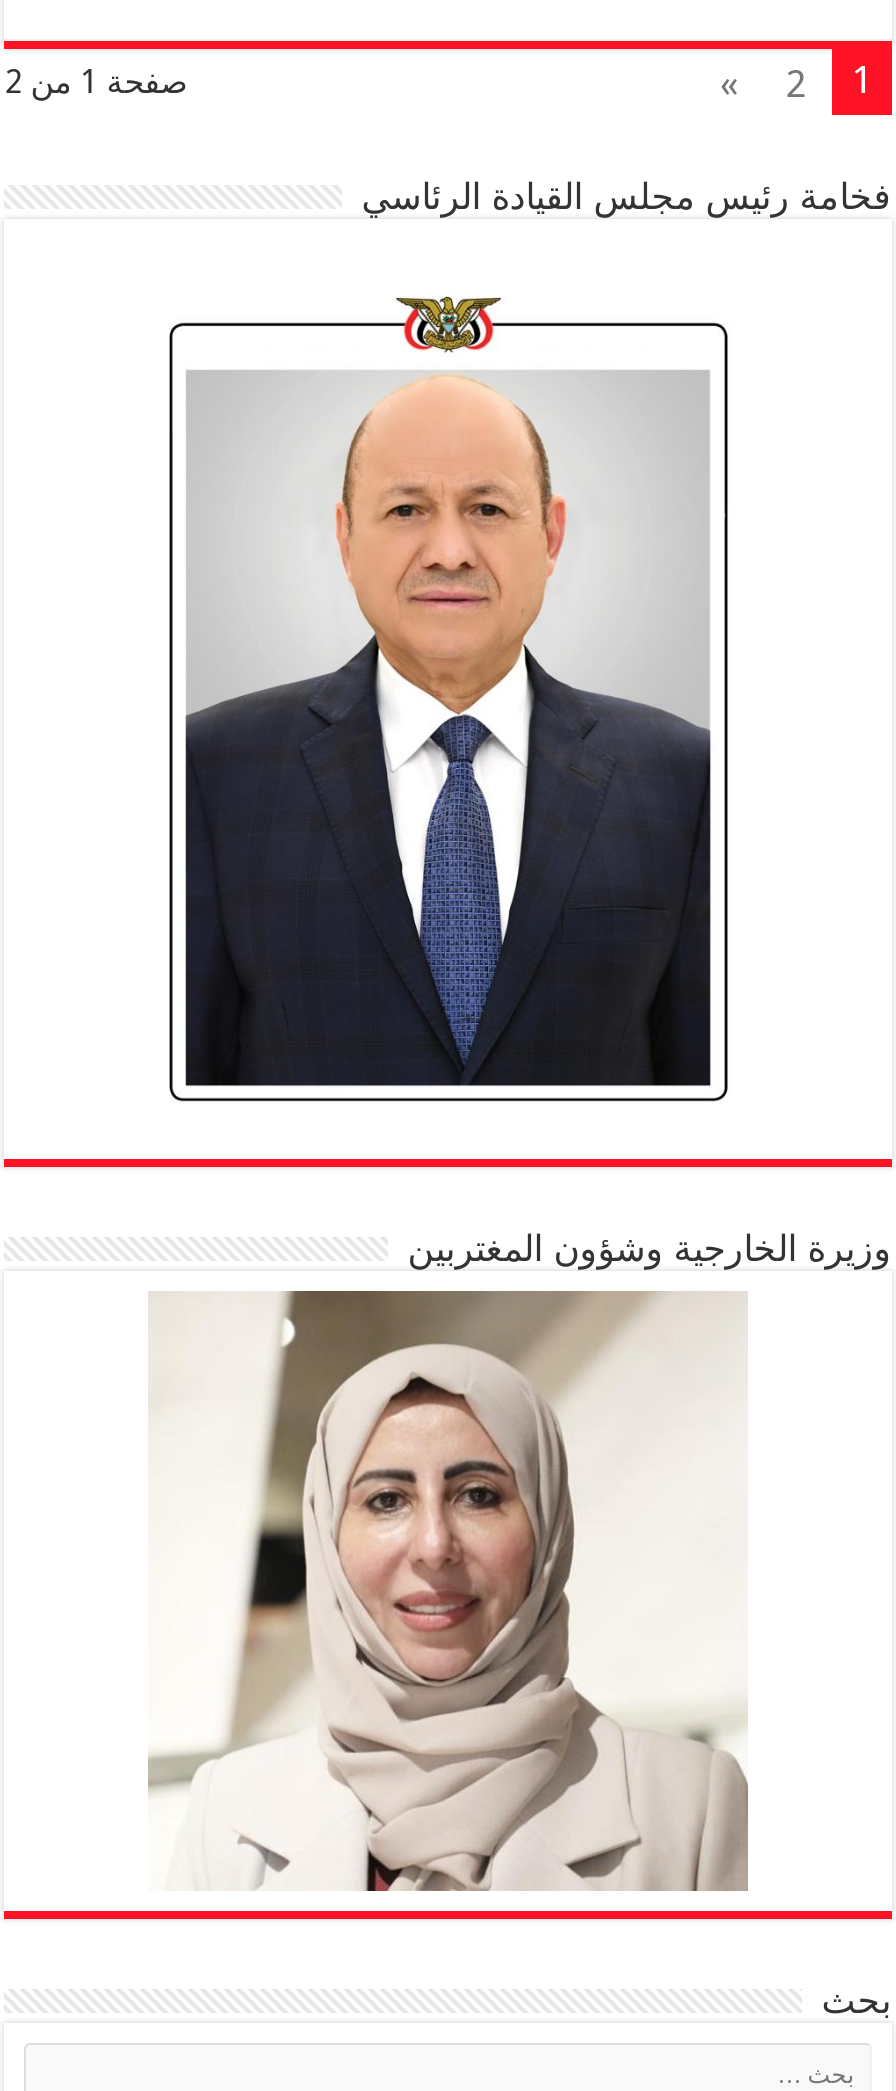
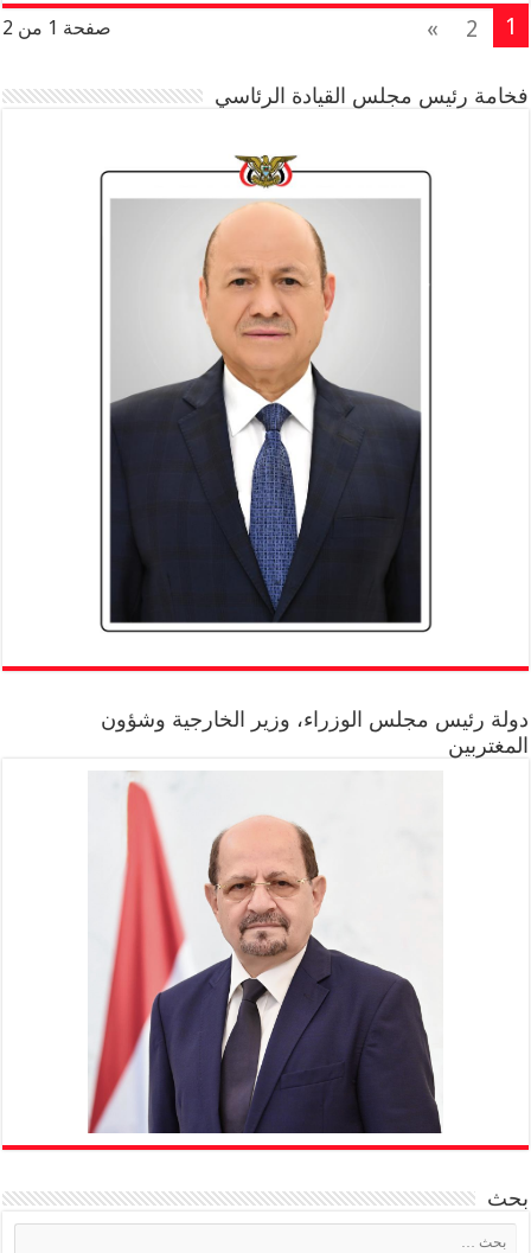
[410,1228,894,1268] وزيرة الخارجية وشؤون المغتربين -> [102,707,530,757] دولة رئيس مجلس الوزراء، وزير الخارجية وشؤون | المغتربين
[148,1291,750,1893] [image] -> [87,773,442,1134] [image]

